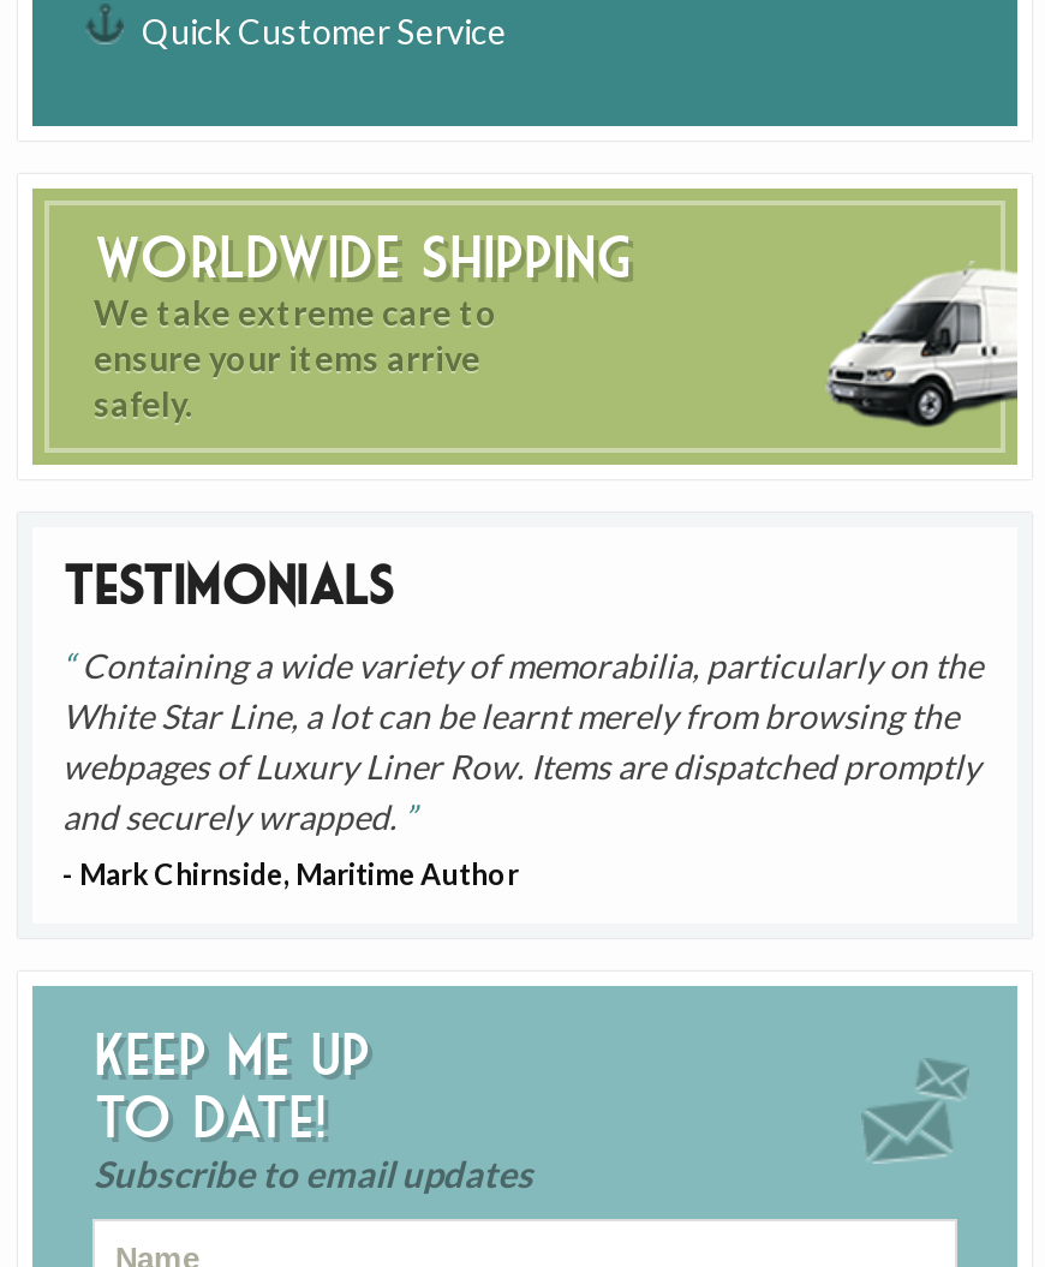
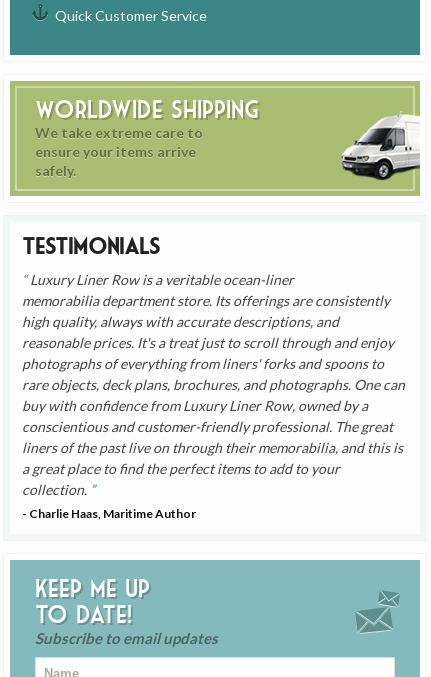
[62,645,982,892] Containing a wide variety of memorabilia, particularly on the | White Star Line, a lot can be learnt merely from browsing the | webpages of Luxury Liner Row. Items are dispatched promptly | and securely wrapped. | - Mark Chirnside, Maritime Author -> [22,271,405,521] Luxury Liner Row is a veritable ocean-liner | memorabilia department store. Its offerings are consistently | high quality, always with accurate descriptions, and | reasonable prices. It's a treat just to scroll through and enjoy | photographs of everything from liners' forks and spoons to | rare objects, deck plans, brochures, and photographs. One can | buy with confidence from Luxury Liner Row, owned by a | conscientious and customer-friendly professional. The great | liners of the past live on through their memorabilia, and this is | a great place to find the perfect items to add to your | collection. | - Charlie Haas, Maritime Author

